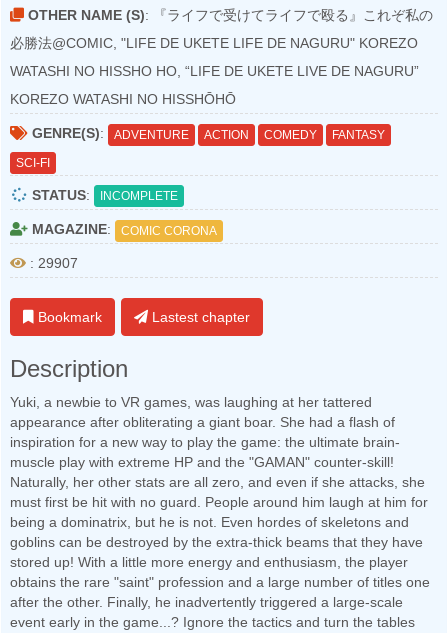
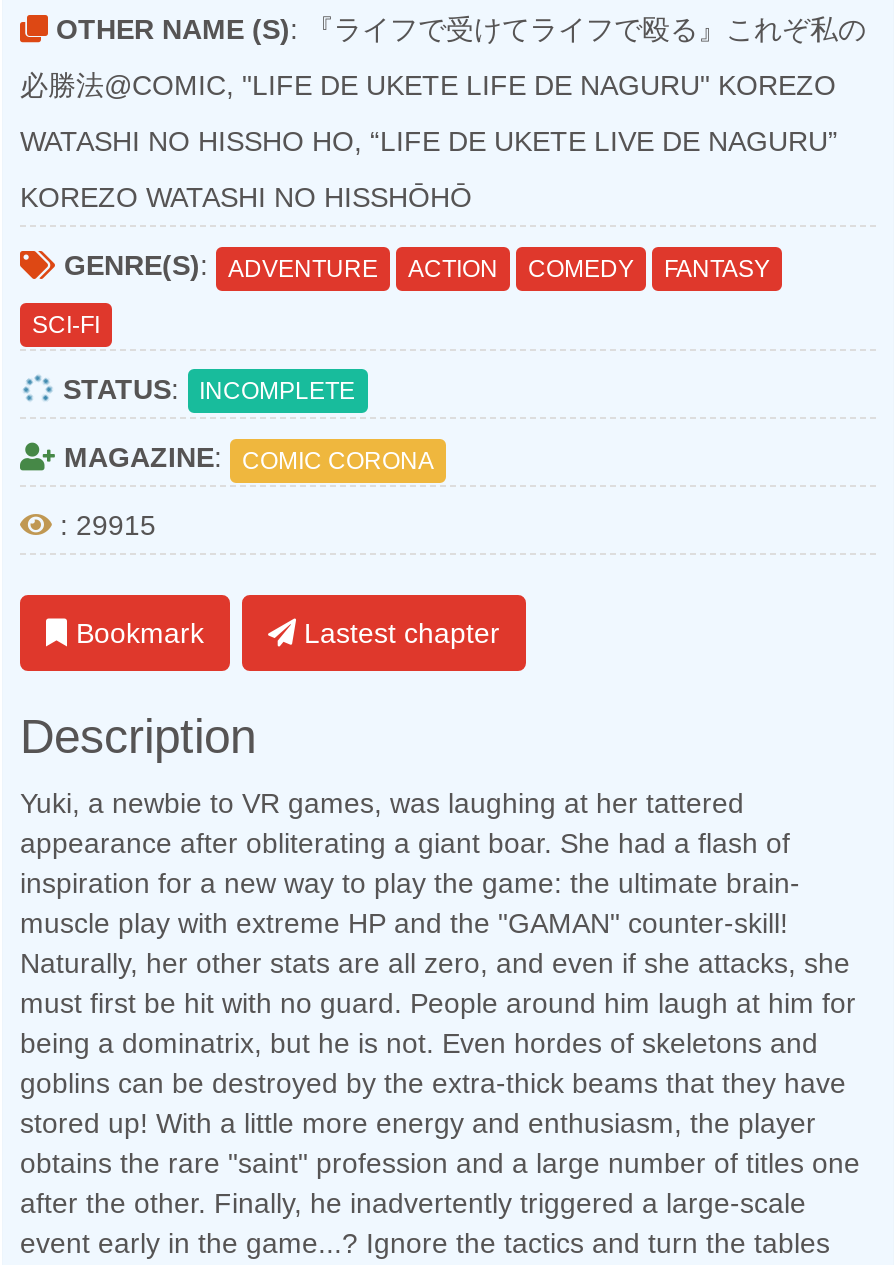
[30,255,78,271] : 29907 -> [60,509,156,541] : 29915

